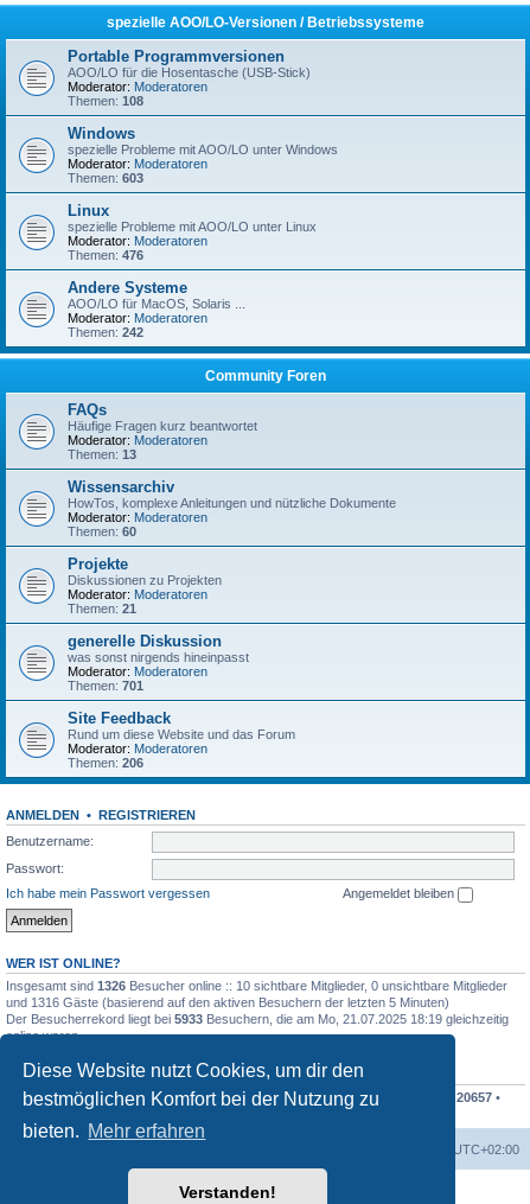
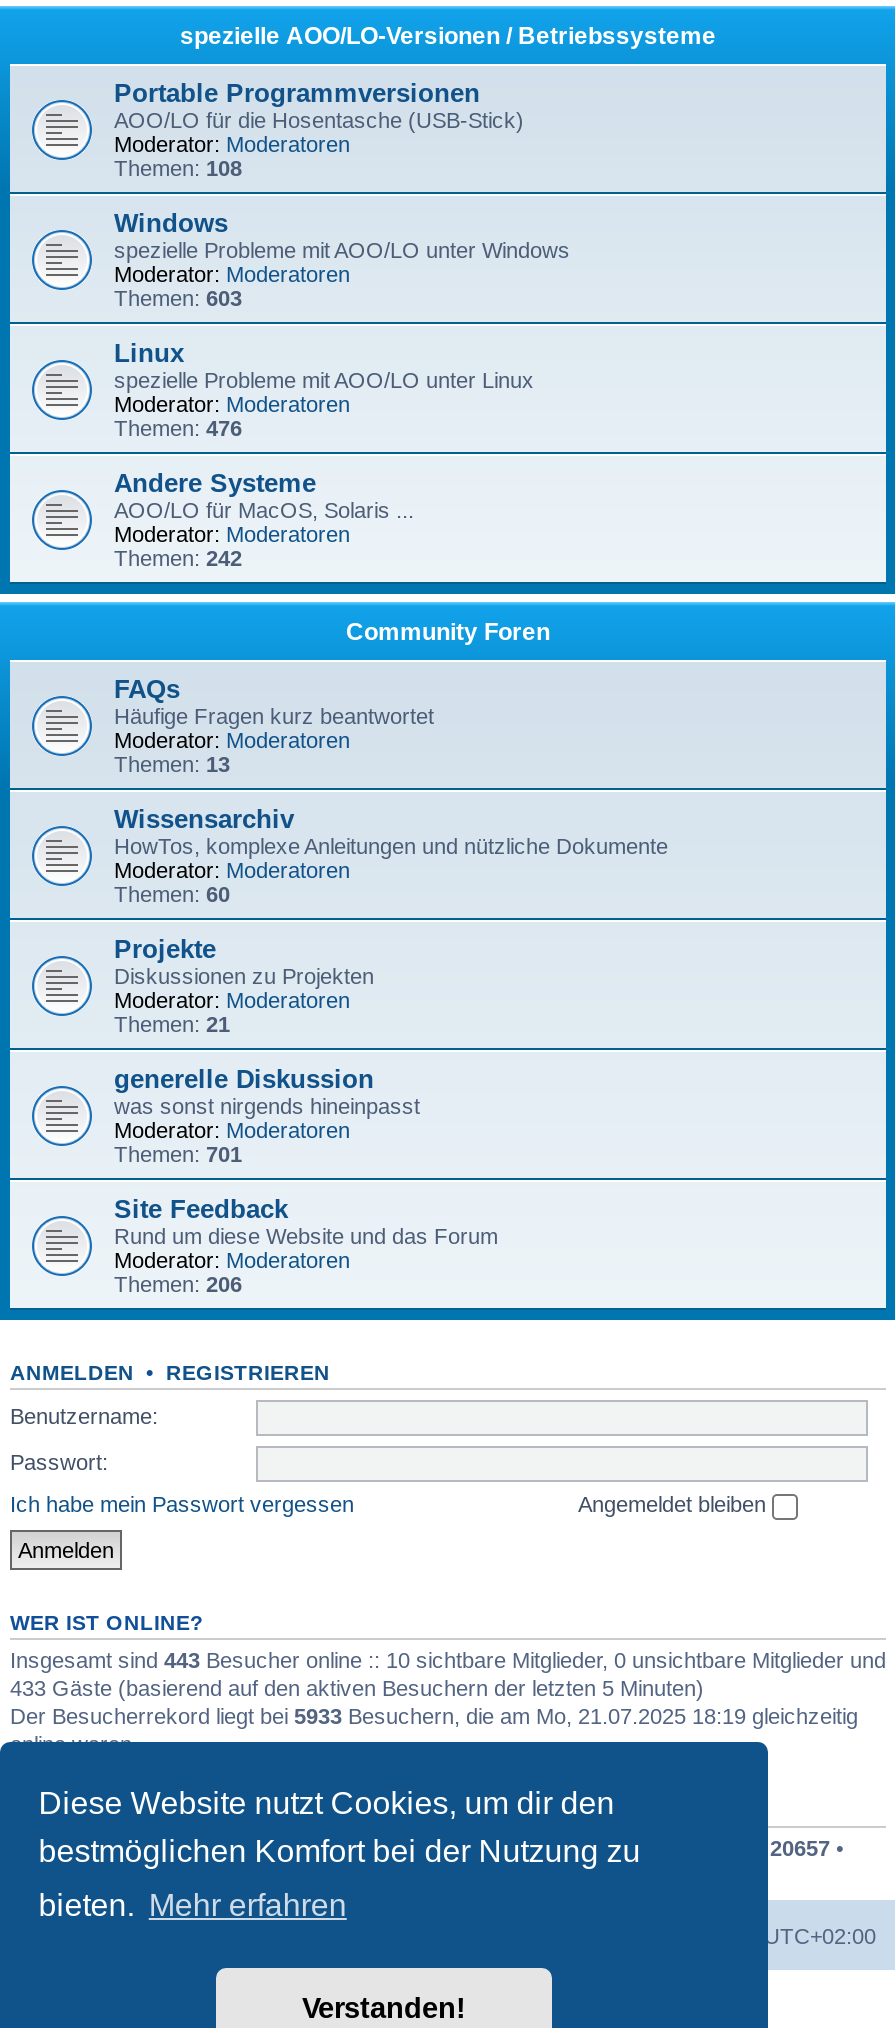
[6,978,507,1009] Insgesamt sind 1326 Besucher online :: 10 sichtbare Mitglieder, 0 unsichtbare Mitglieder | und 1316 Gäste (basierend auf den aktiven Besuchern der letzten 5 Minuten) -> [10,1647,886,1699] Insgesamt sind 443 Besucher online :: 10 sichtbare Mitglieder, 0 unsichtbare Mitglieder und | 433 Gäste (basierend auf den aktiven Besuchern der letzten 5 Minuten)

